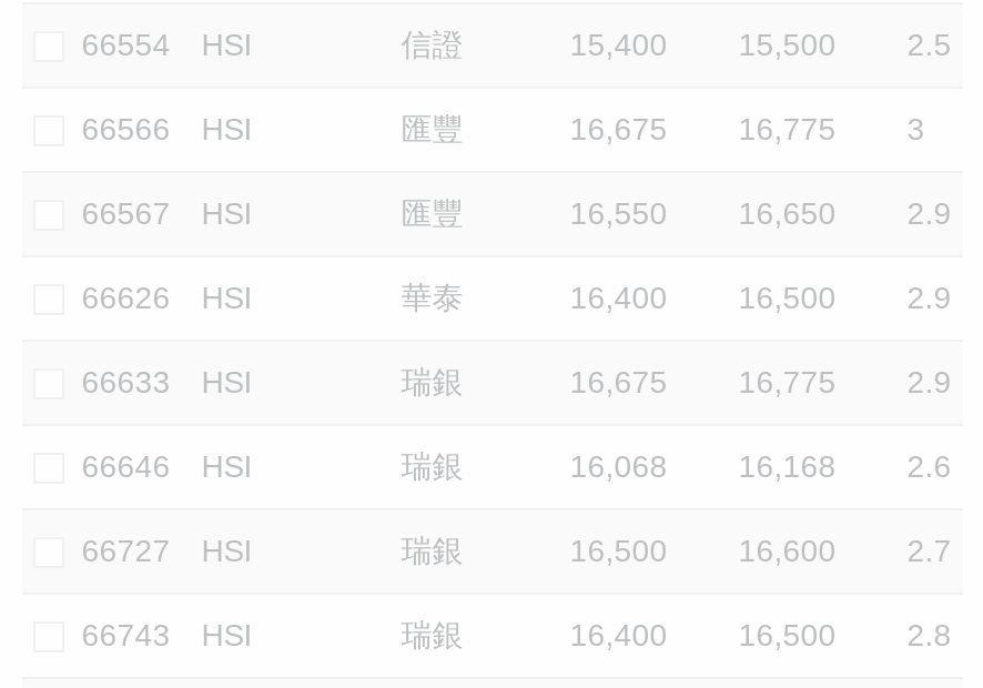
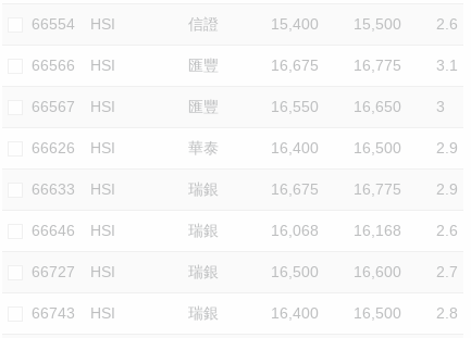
[570,27,951,62] 15,400 15,500 2.5 -> [271,15,458,33] 15,400 15,500 2.6
[570,111,925,146] 16,675 16,775 3 -> [271,57,458,74] 16,675 16,775 3.1
[570,195,951,231] 16,550 16,650 2.9 -> [271,98,445,115] 16,550 16,650 3

